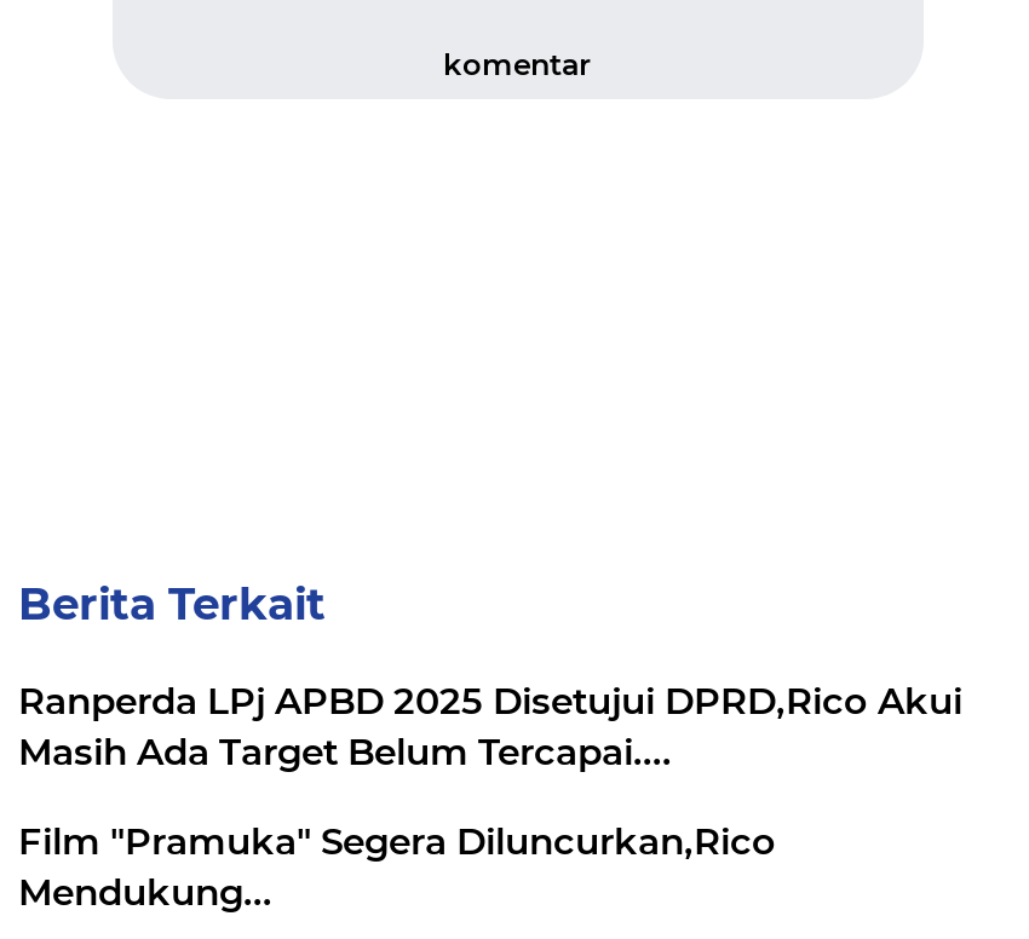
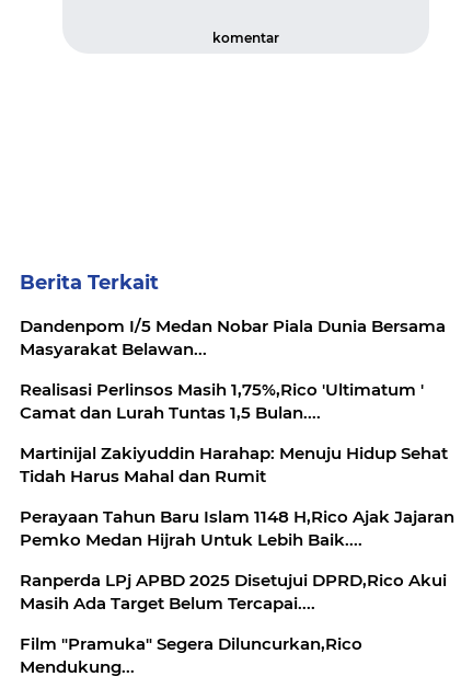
none -> [20,316,454,550] Dandenpom I/5 Medan Nobar Piala Dunia Bersama | Masyarakat Belawan... | Realisasi Perlinsos Masih 1,75%,Rico 'Ultimatum ' | Camat dan Lurah Tuntas 1,5 Bulan.... | Martinijal Zakiyuddin Harahap: Menuju Hidup Sehat | Tidah Harus Mahal dan Rumit | Perayaan Tahun Baru Islam 1148 H,Rico Ajak Jajaran | Pemko Medan Hijrah Untuk Lebih Baik....

